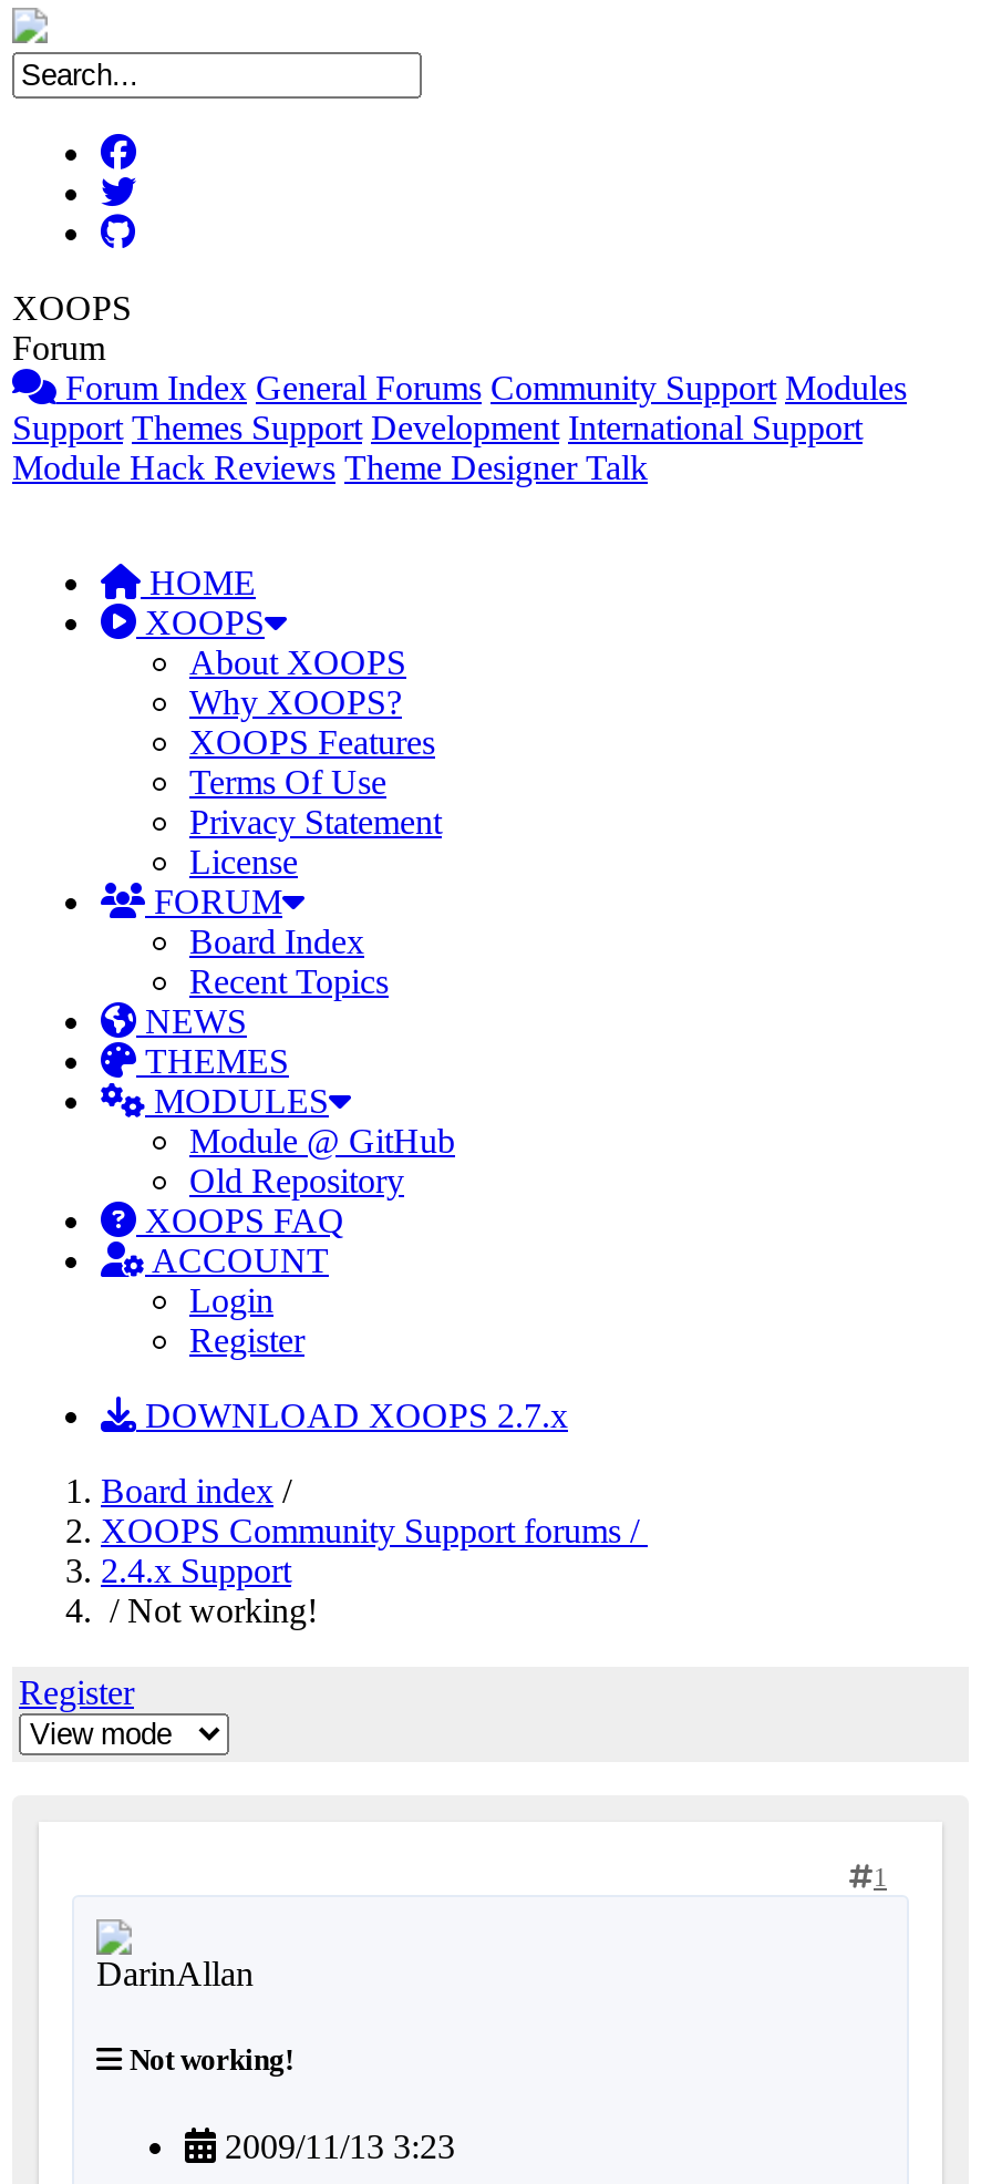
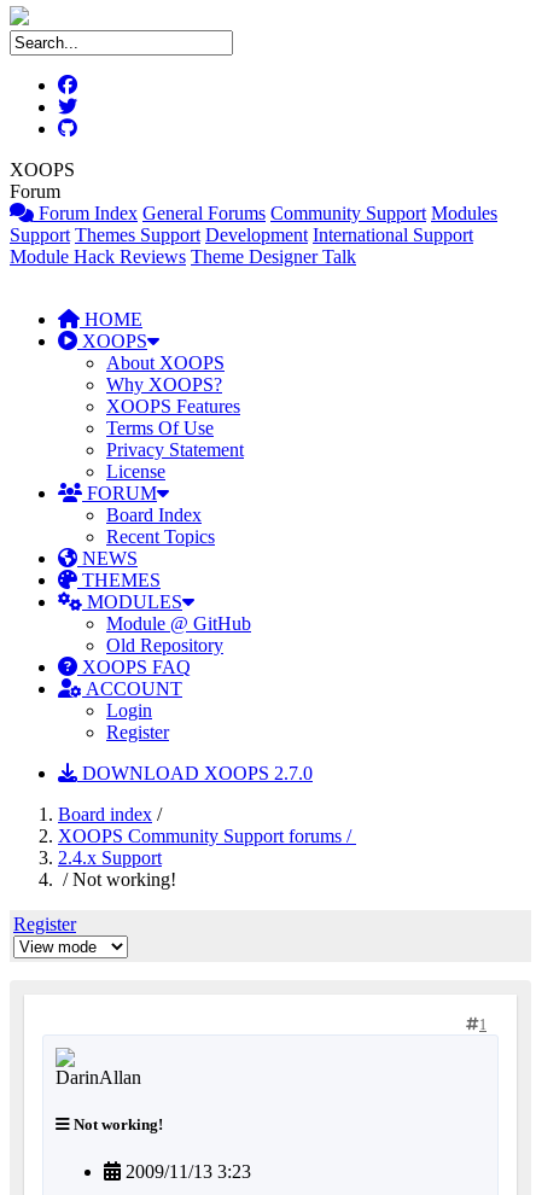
[136,1397,568,1434] DOWNLOAD XOOPS 2.7.x -> [77,763,313,783] DOWNLOAD XOOPS 2.7.0

